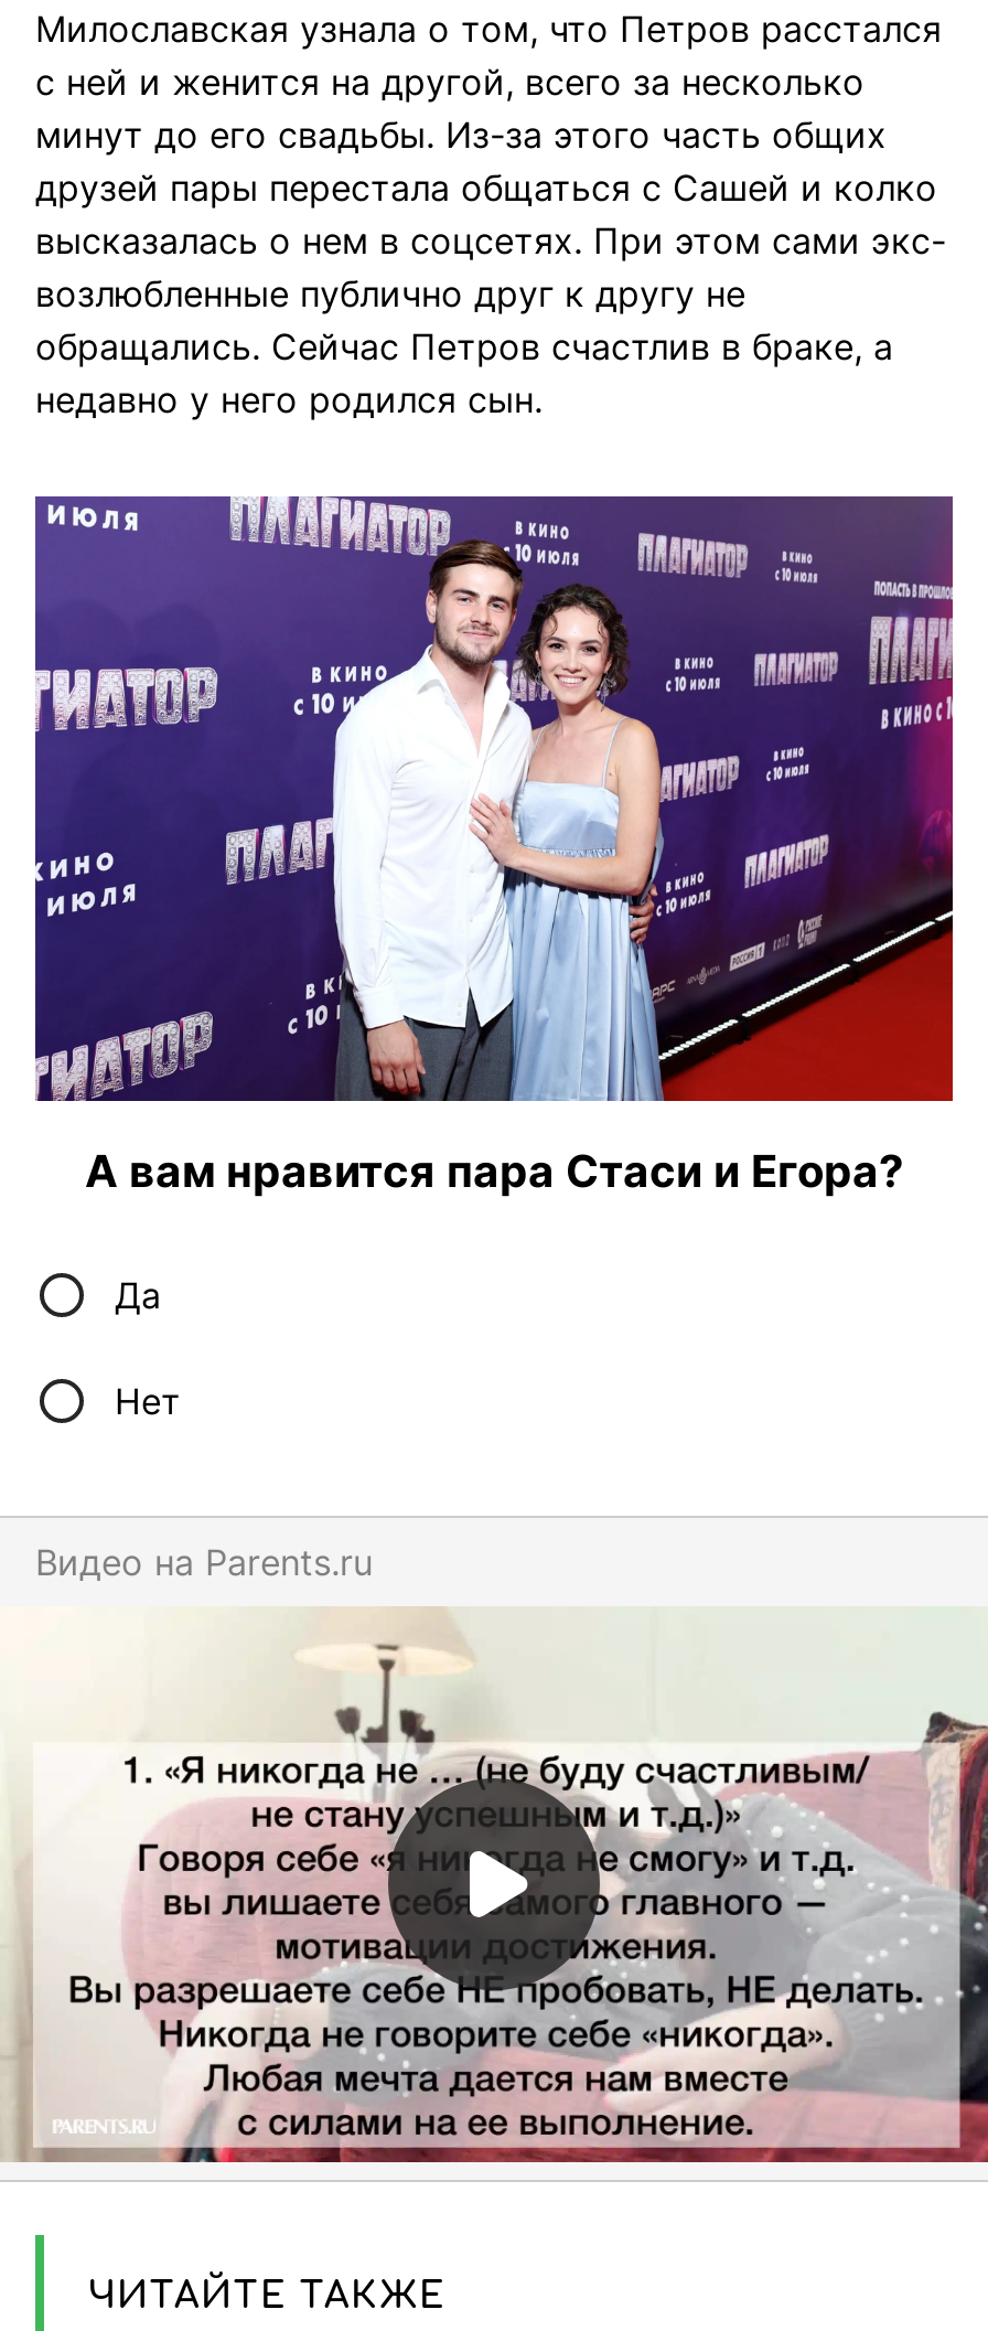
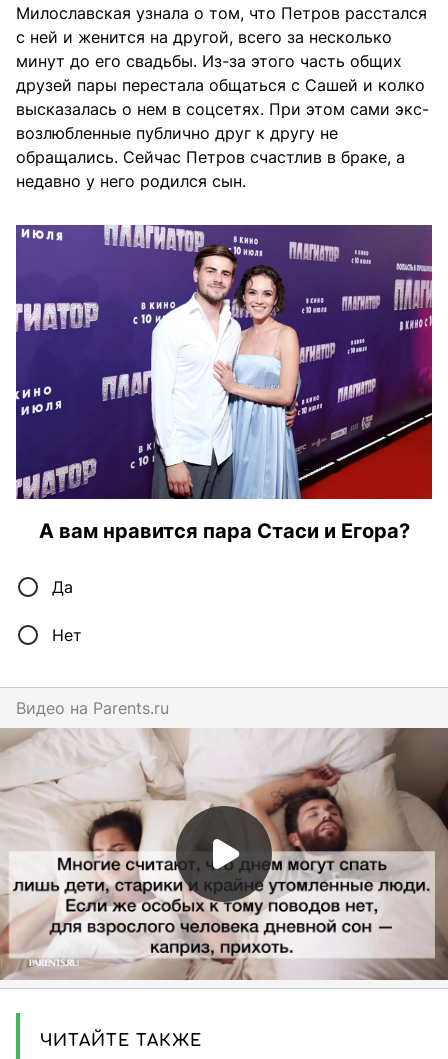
[7,1606,981,2164] [image] -> [3,727,445,980] [image]

